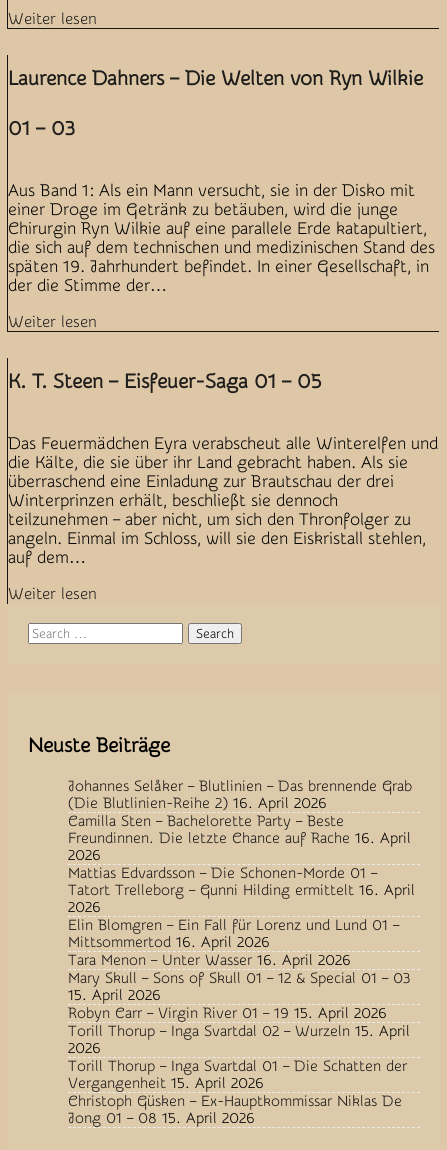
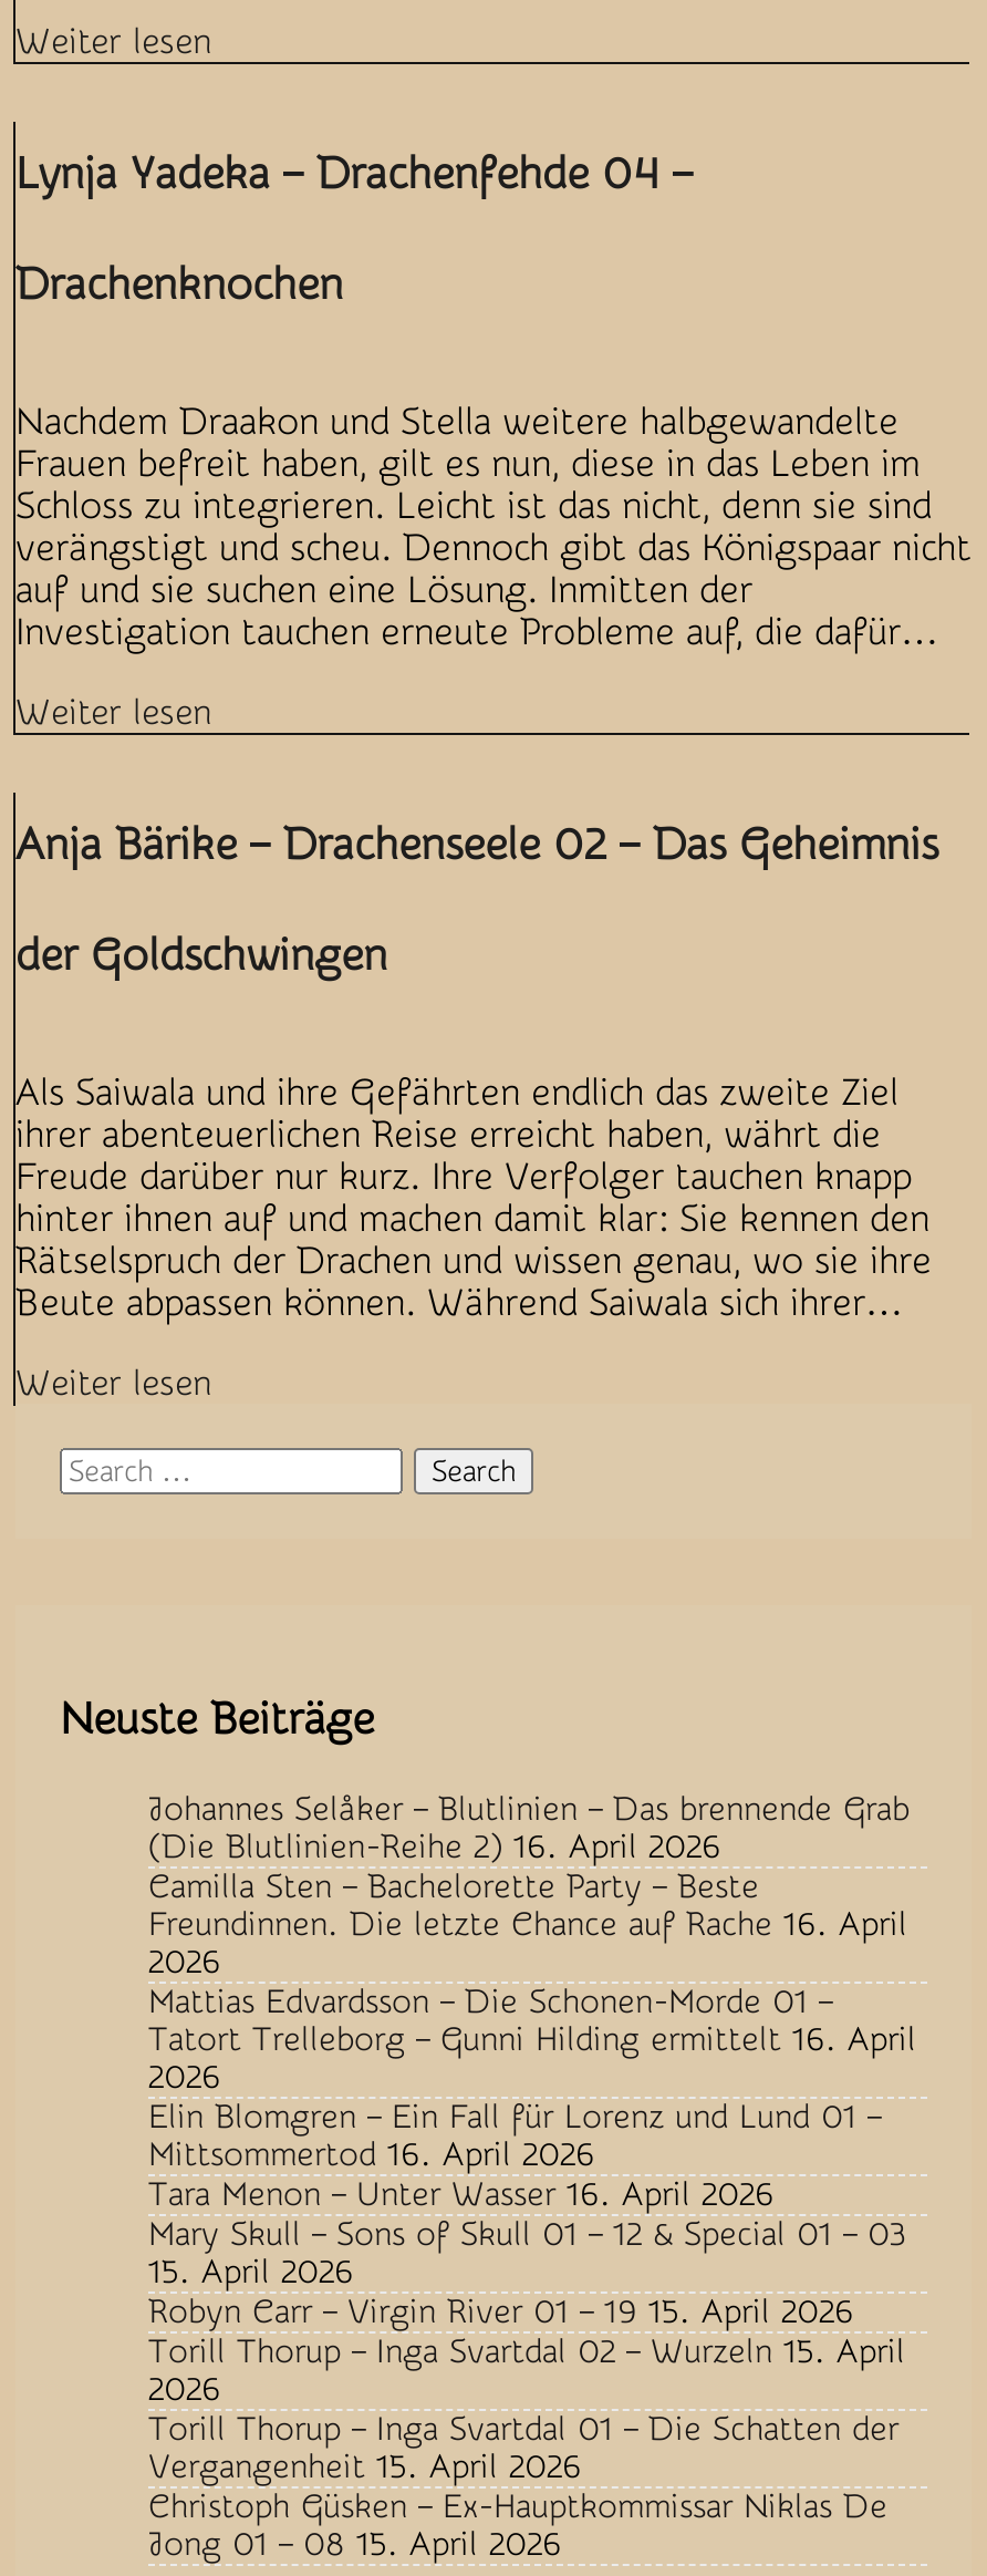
[8,67,423,90] Laurence Dahners – Die Welten von Ryn Wilkie -> [15,149,693,200] Lynja Yadeka – Drachenfehde 04 –
[8,117,75,140] 01 – 03 -> [15,259,343,310] Drachenknochen
[8,181,435,295] Aus Band 1: Als ein Mann versucht, sie in der Disko mit | einer Droge im Getränk zu betäuben, wird die junge | Chirurgin Ryn Wilkie auf eine parallele Erde katapultiert, | die sich auf dem technischen und medizinischen Stand des | späten 19. Jahrhundert befindet. In einer Gesellschaft, in | der die Stimme der… -> [15,400,972,653] Nachdem Draakon und Stella weitere halbgewandelte | Frauen befreit haben, gilt es nun, diese in das Leben im | Schloss zu integrieren. Leicht ist das nicht, denn sie sind | verängstigt und scheu. Dennoch gibt das Königspaar nicht | auf und sie suchen eine Lösung. Inmitten der | Investigation tauchen erneute Probleme auf, die dafür…
[8,370,438,567] K. T. Steen – Eisfeuer-Saga 01 – 05 | Das Feuermädchen Eyra verabscheut alle Winterelfen und | die Kälte, die sie über ihr Land gebracht haben. Als sie | überraschend eine Einladung zur Brautschau der drei | Winterprinzen erhält, beschließt sie dennoch | teilzunehmen – aber nicht, um sich den Thronfolger zu | angeln. Einmal im Schloss, will sie den Eiskristall stehlen, | auf dem… -> [15,820,938,1324] Anja Bärike – Drachenseele 02 – Das Geheimnis | der Goldschwingen | Als Saiwala und ihre Gefährten endlich das zweite Ziel | ihrer abenteuerlichen Reise erreicht haben, währt die | Freude darüber nur kurz. Ihre Verfolger tauchen knapp | hinter ihnen auf und machen damit klar: Sie kennen den | Rätselspruch der Drachen und wissen genau, wo sie ihre | Beute abpassen können. Während Saiwala sich ihrer…

